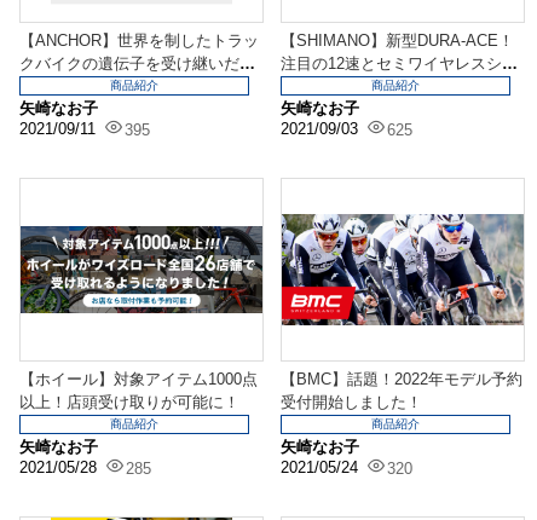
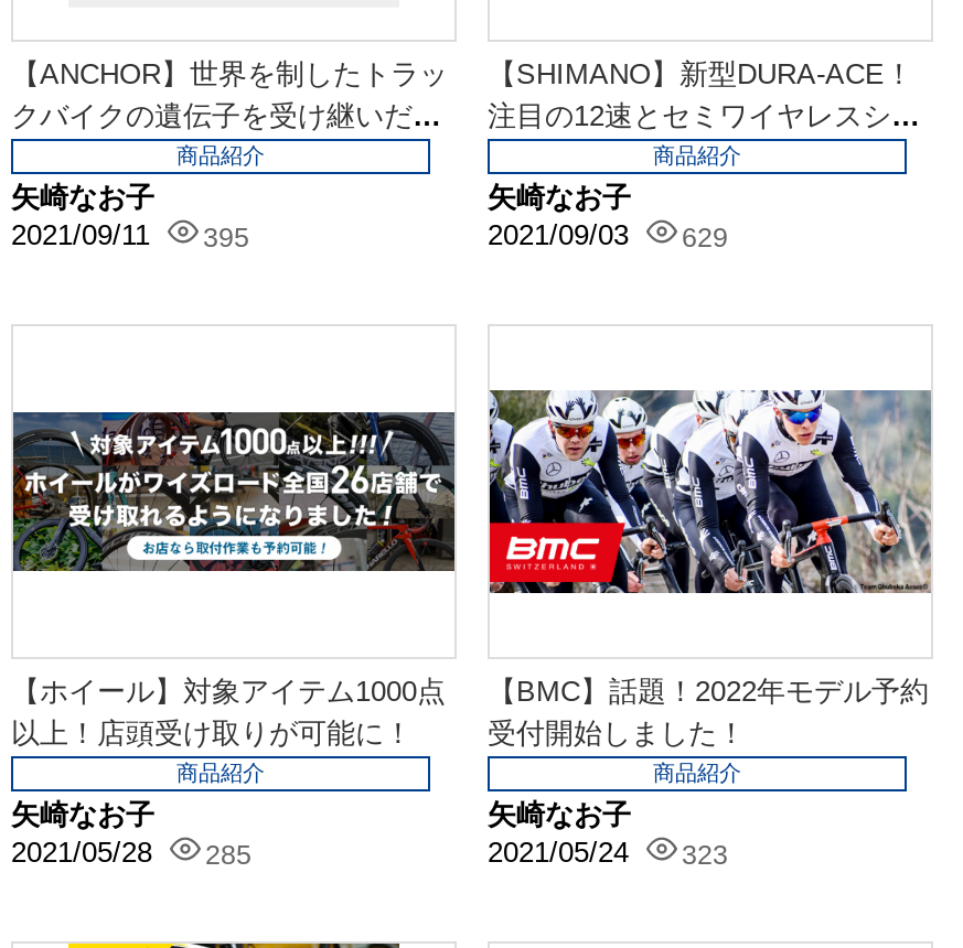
[281,120,412,139] 2021/09/03 625 -> [488,218,728,254] 2021/09/03 629
[281,458,412,478] 2021/05/24 320 -> [488,836,728,871] 2021/05/24 323

